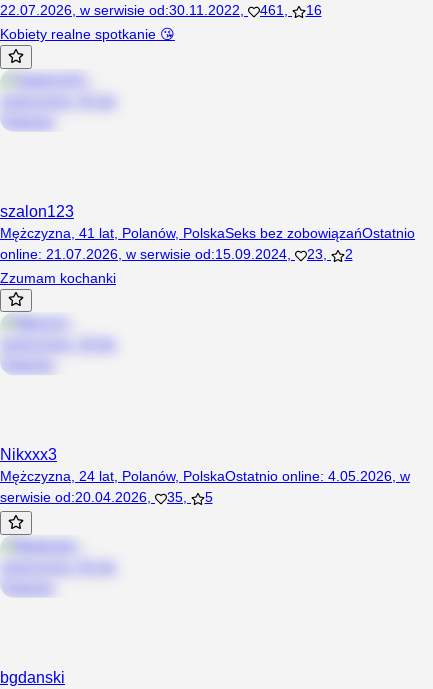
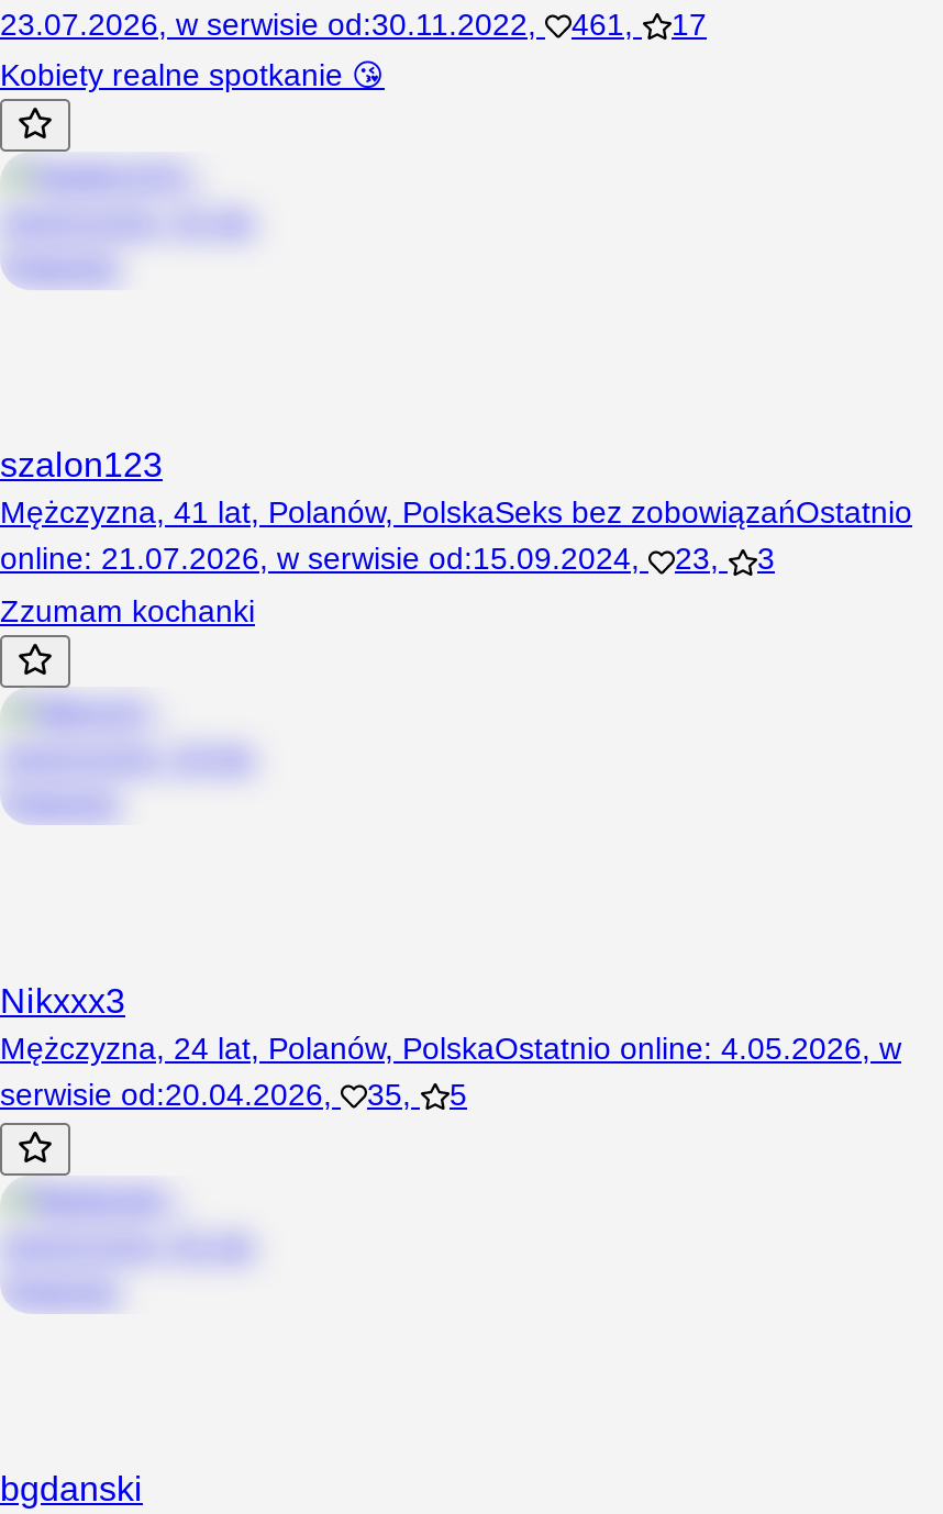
[0,2,248,18] 22.07.2026, w serwisie od:30.11.2022, -> [0,5,545,40] 23.07.2026, w serwisie od:30.11.2022,
[305,2,321,18] 16 -> [672,5,707,40] 17
[0,246,352,262] online: 21.07.2026, w serwisie od: 15.09.2024, 23, 2 -> [0,540,775,575] online: 21.07.2026, w serwisie od: 15.09.2024, 23, 3

